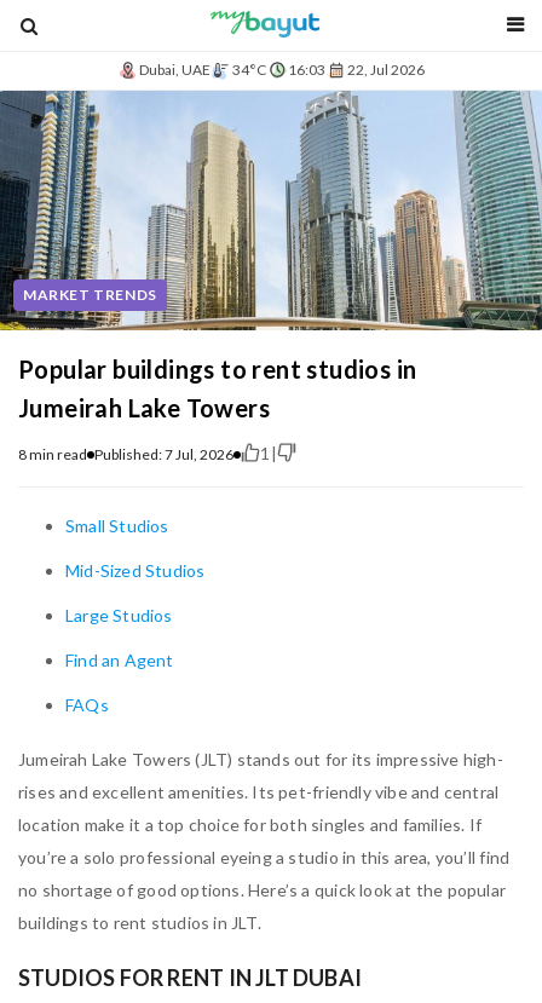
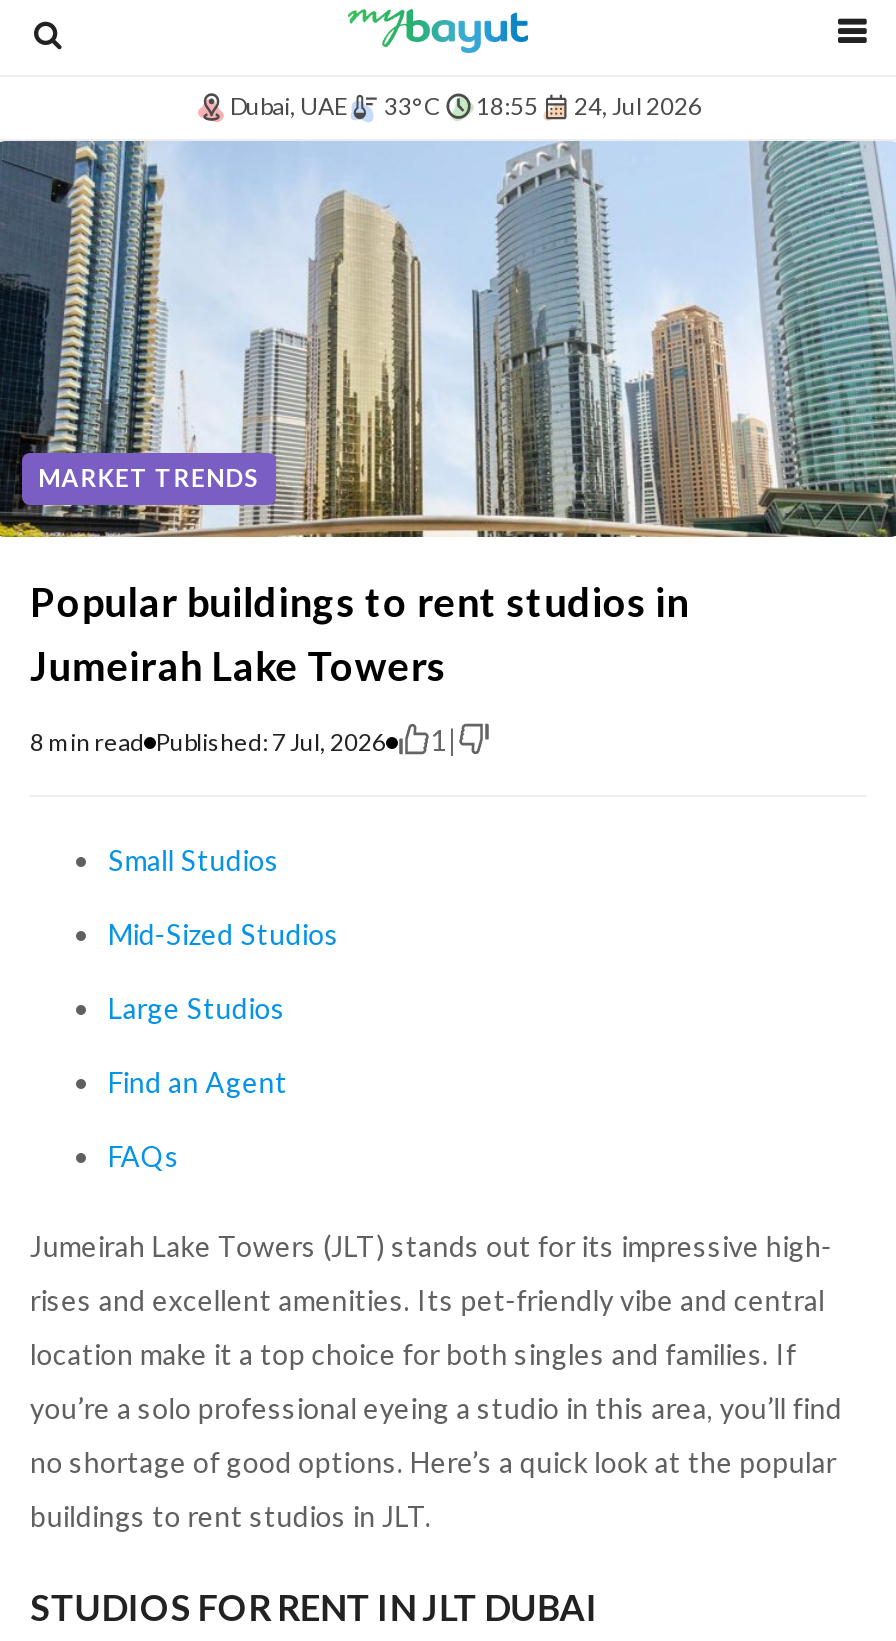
[232,61,425,79] 34°C | 16:03 | 22, Jul 2026 -> [384,92,702,122] 33°C | 18:55 | 24, Jul 2026

